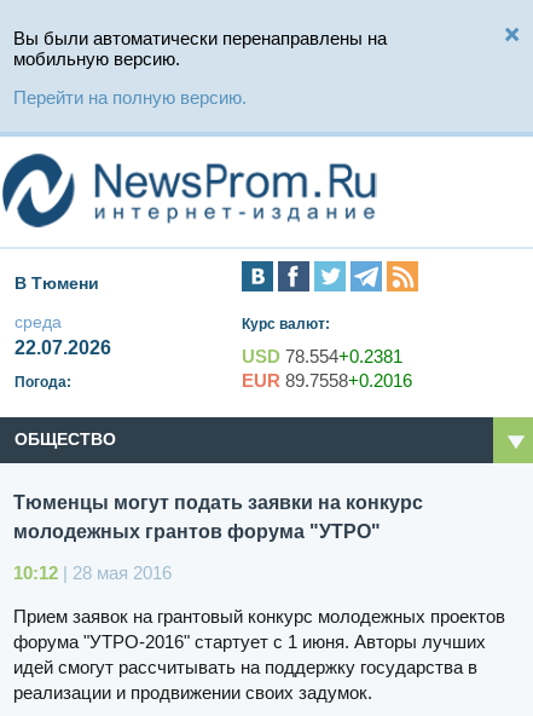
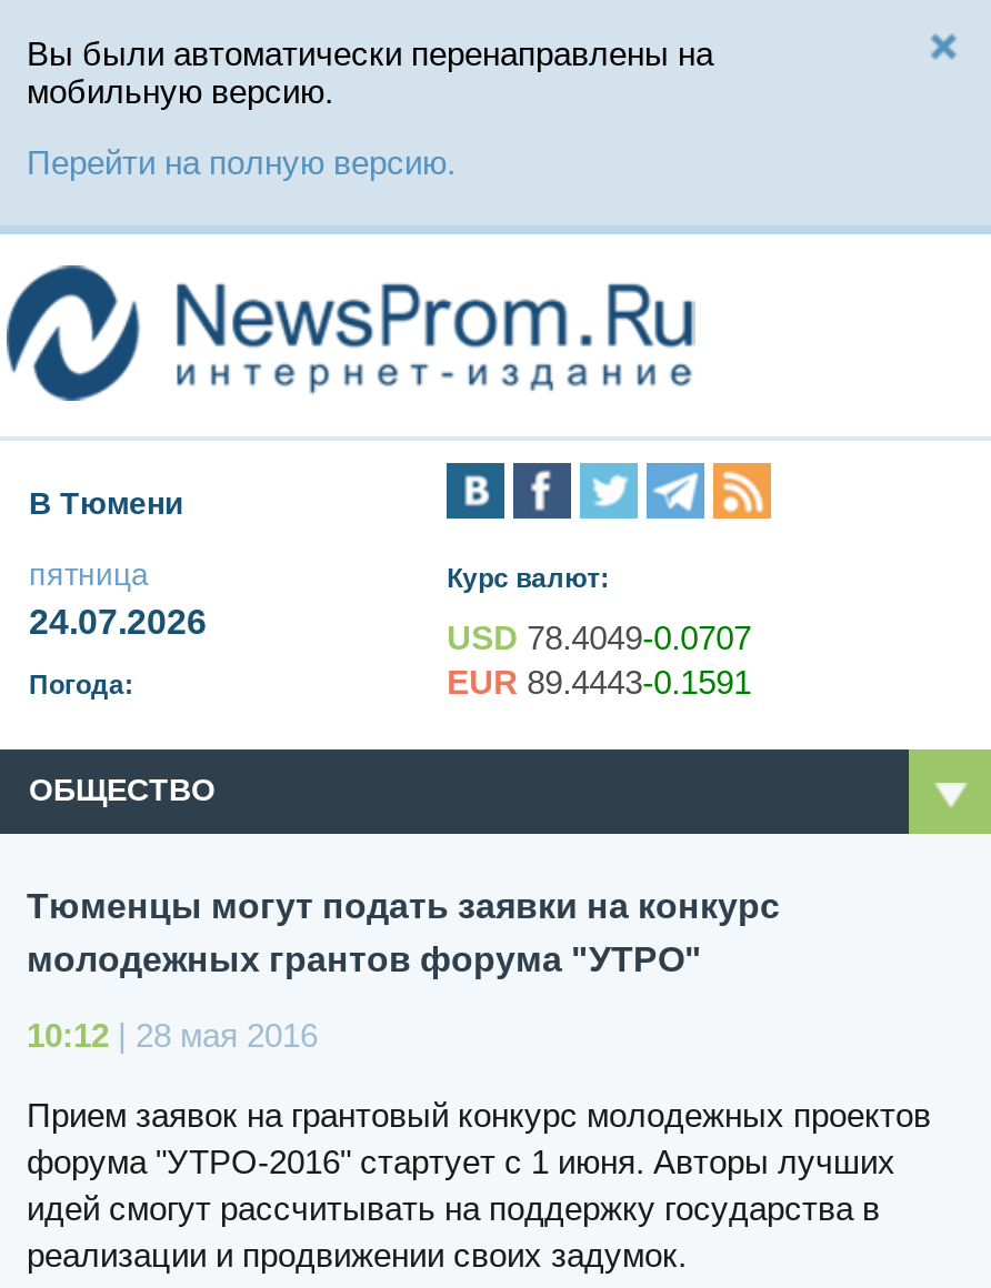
[15,313,111,358] среда | 22.07.2026 -> [29,557,207,642] пятница | 24.07.2026
[242,346,403,367] USD 78.554+0.2381 -> [447,619,751,657] USD 78.4049-0.0707
[242,371,412,391] EUR 89.7558+0.2016 -> [447,664,751,702] EUR 89.4443-0.1591

